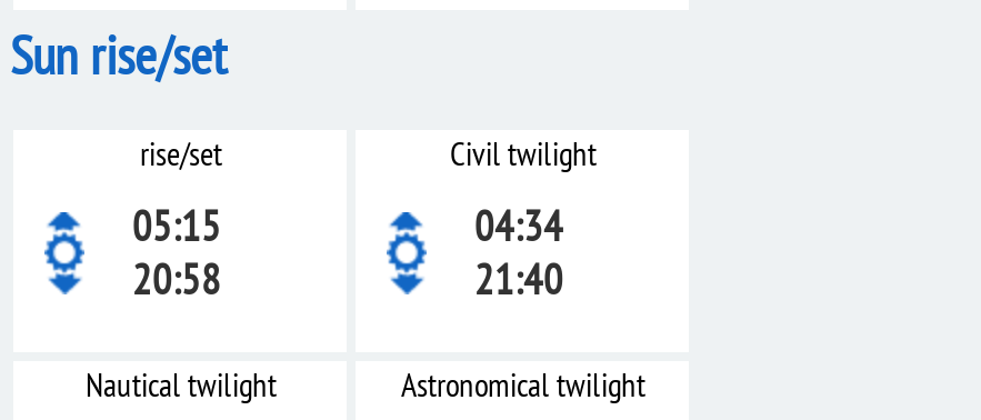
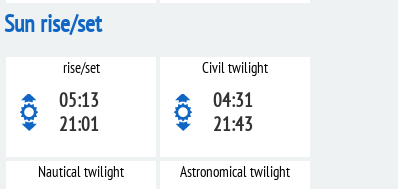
[132,200,221,253] 05:15 -> [59,88,99,112] 05:13
[474,200,563,253] 04:34 -> [213,88,253,112] 04:31
[132,253,221,306] 20:58 -> [59,112,99,136] 21:01
[474,253,563,306] 21:40 -> [213,112,253,136] 21:43

